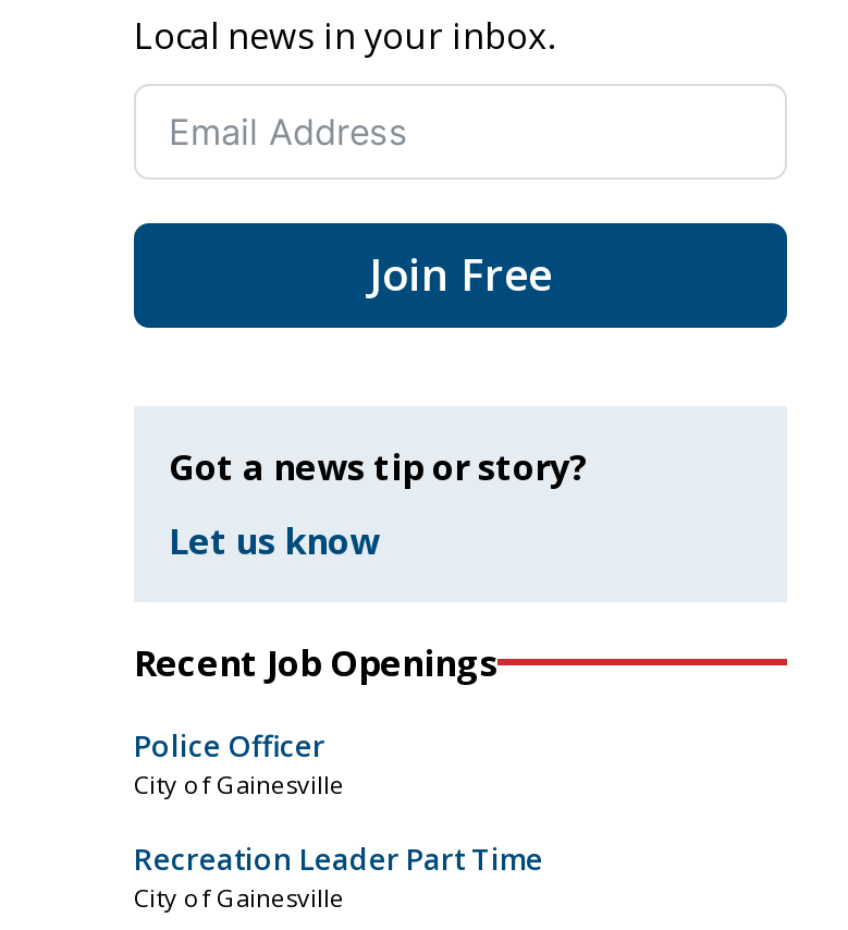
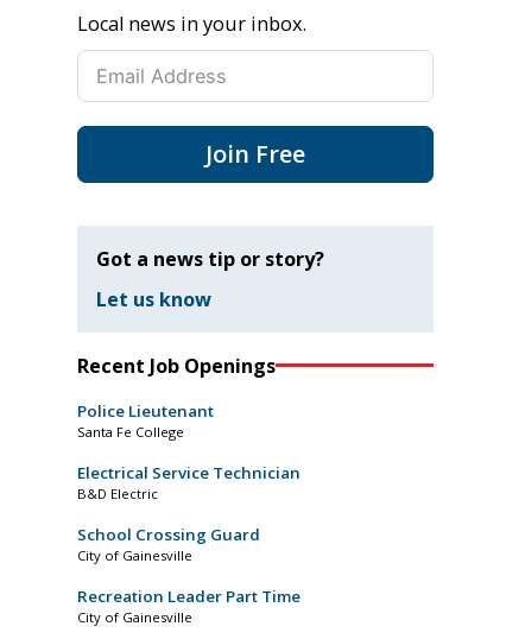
[134,725,325,764] Police Officer -> [77,400,301,545] Police Lieutenant | Santa Fe College | Electrical Service Technician | B&D Electric | School Crossing Guard

